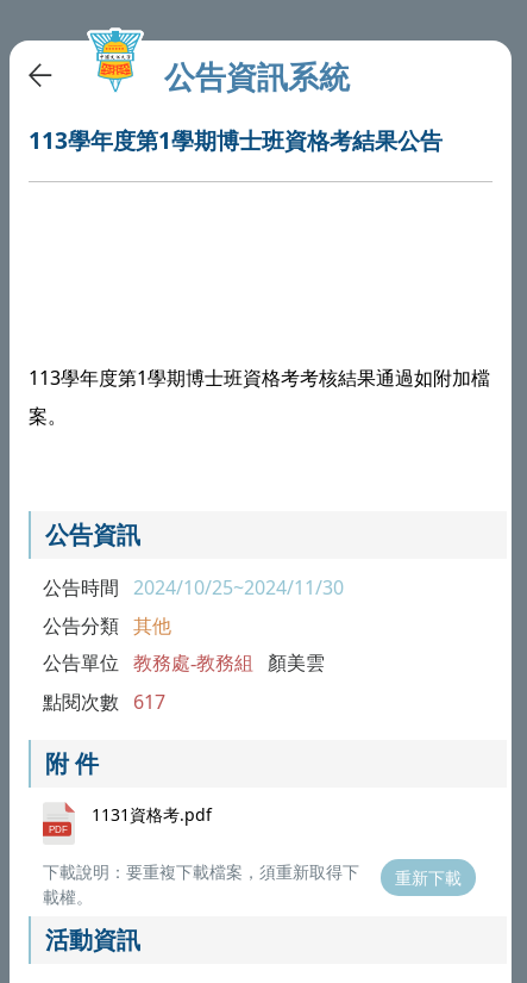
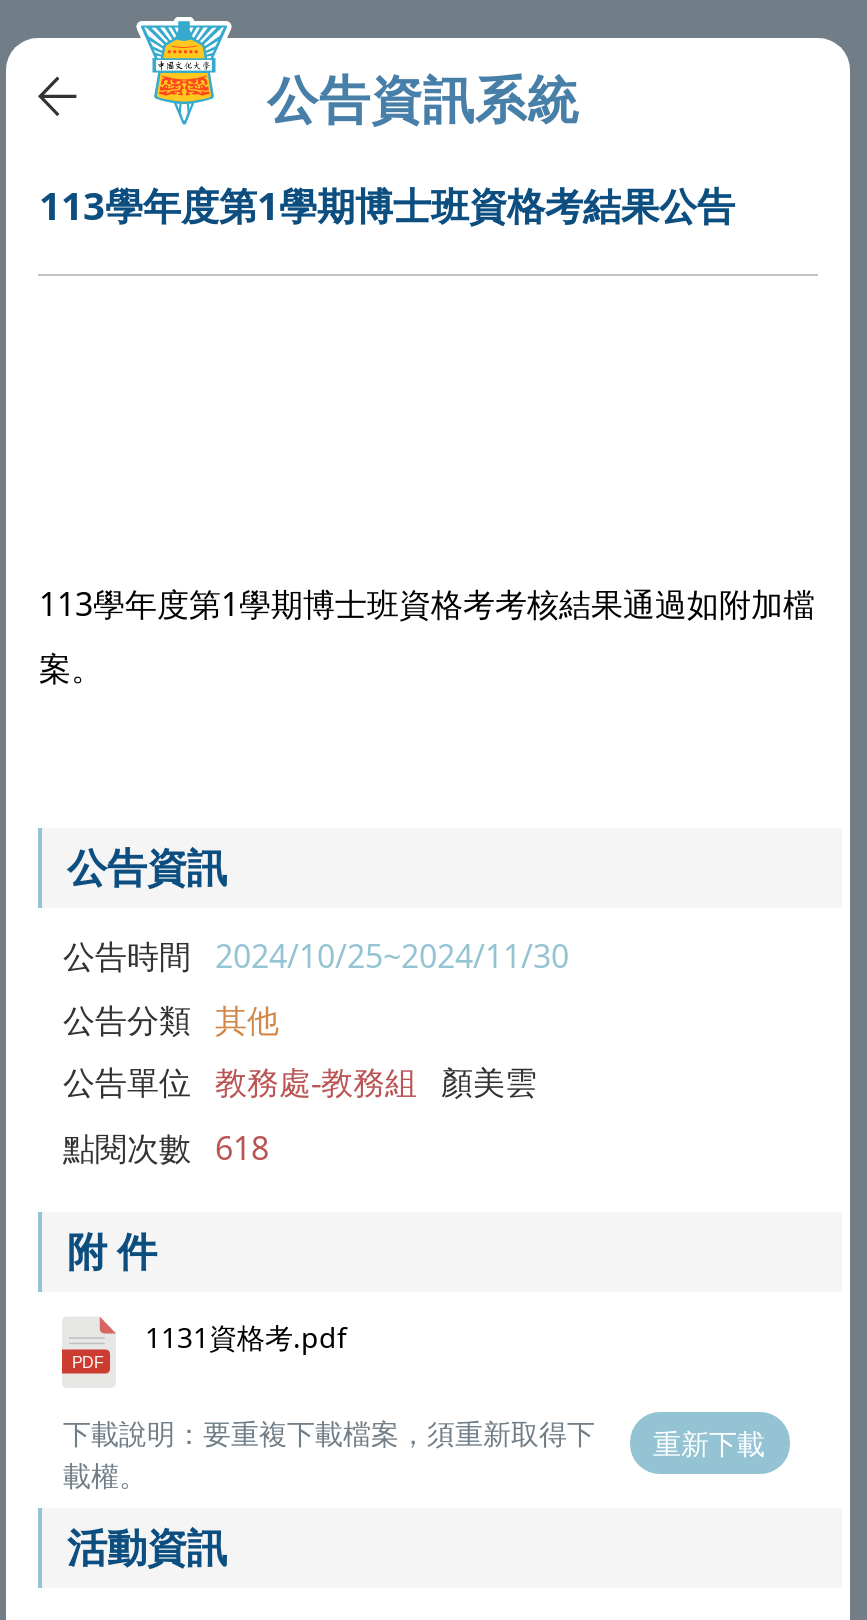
[43,688,166,714] 點閱次數 617 -> [63,1125,269,1169] 點閱次數 618

